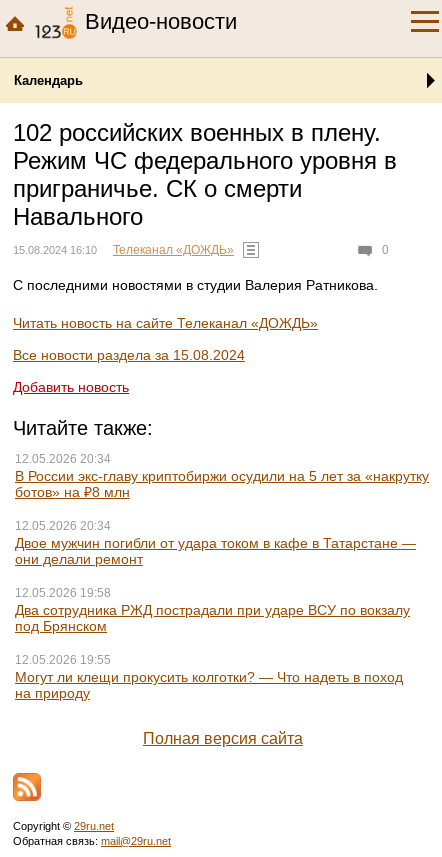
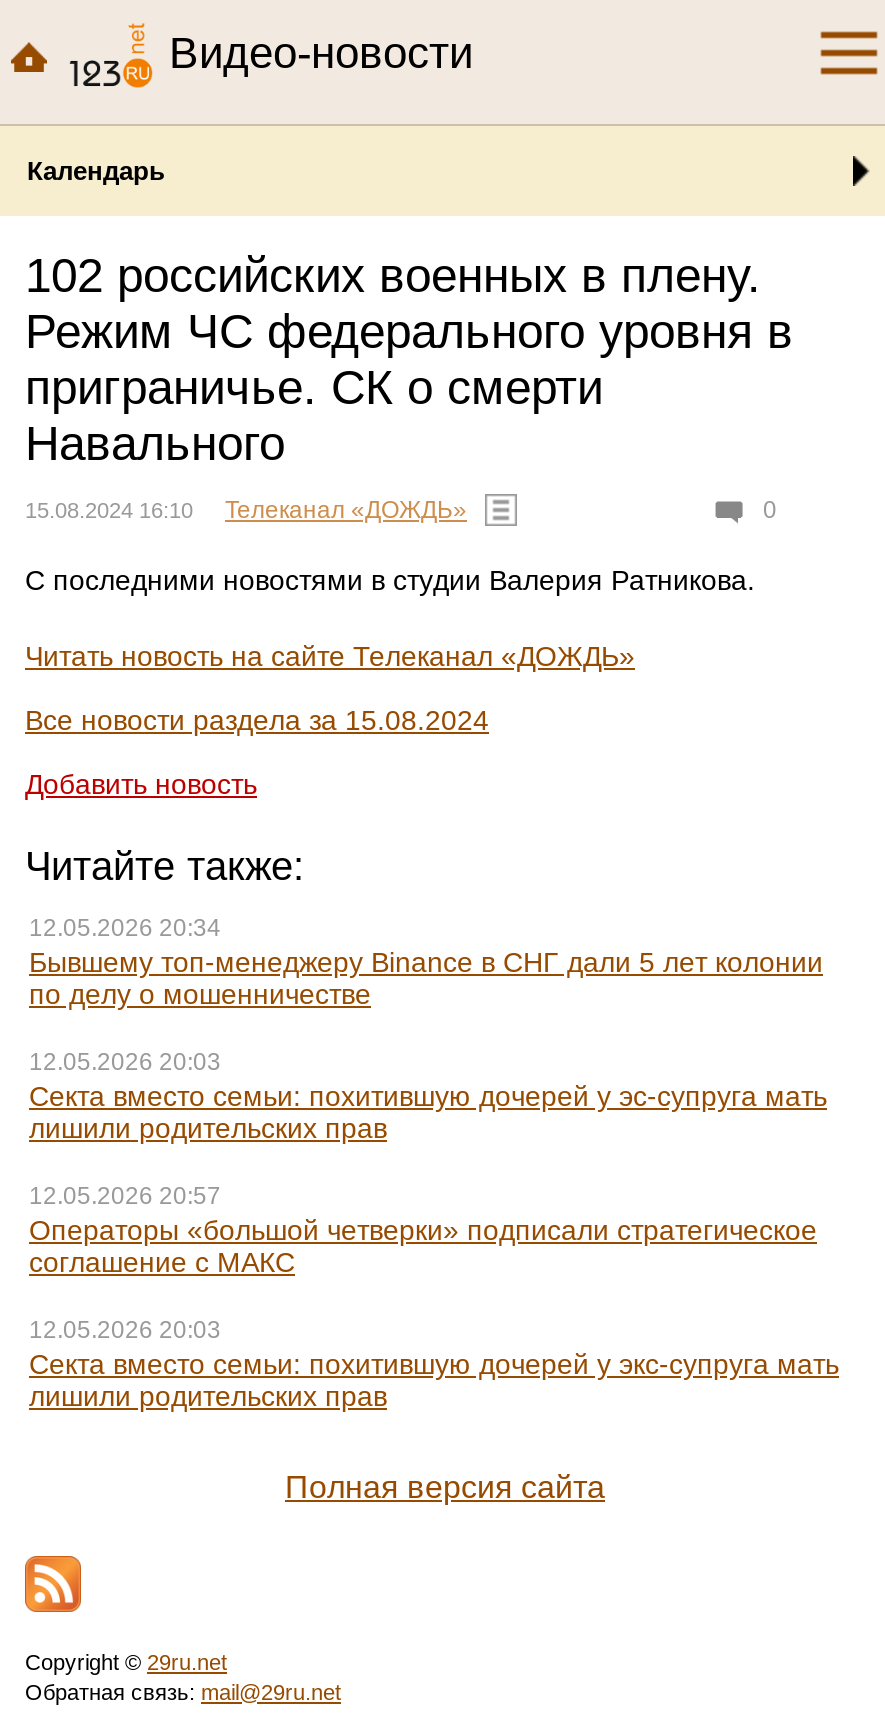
[15,468,429,500] В России экс-главу криптобиржи осудили на 5 лет за «накрутку | ботов» на ₽8 млн -> [29,946,823,1010] Бывшему топ-менеджеру Binancе в СНГ дали 5 лет колонии | по делу о мошенничестве
[15,519,416,567] 12.05.2026 20:34 | Двое мужчин погибли от удара током в кафе в Татарстане — | они делали ремонт -> [29,1048,827,1144] 12.05.2026 20:03 | Секта вместо семьи: похитившую дочерей у эс-супруга мать | лишили родительских прав
[15,586,410,634] 12.05.2026 19:58 | Два сотрудника РЖД пострадали при ударе ВСУ по вокзалу | под Брянском -> [29,1182,817,1278] 12.05.2026 20:57 | Операторы «большой четверки» подписали стратегическое | соглашение с МАКС
[15,653,403,701] 12.05.2026 19:55 | Могут ли клещи прокусить колготки? — Что надеть в поход | на природу -> [29,1316,839,1412] 12.05.2026 20:03 | Секта вместо семьи: похитившую дочерей у экс-супруга мать | лишили родительских прав

